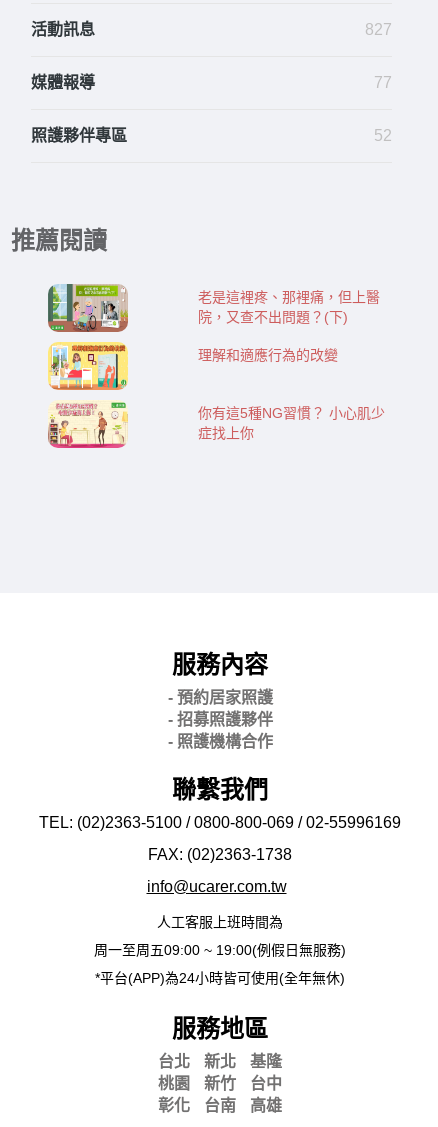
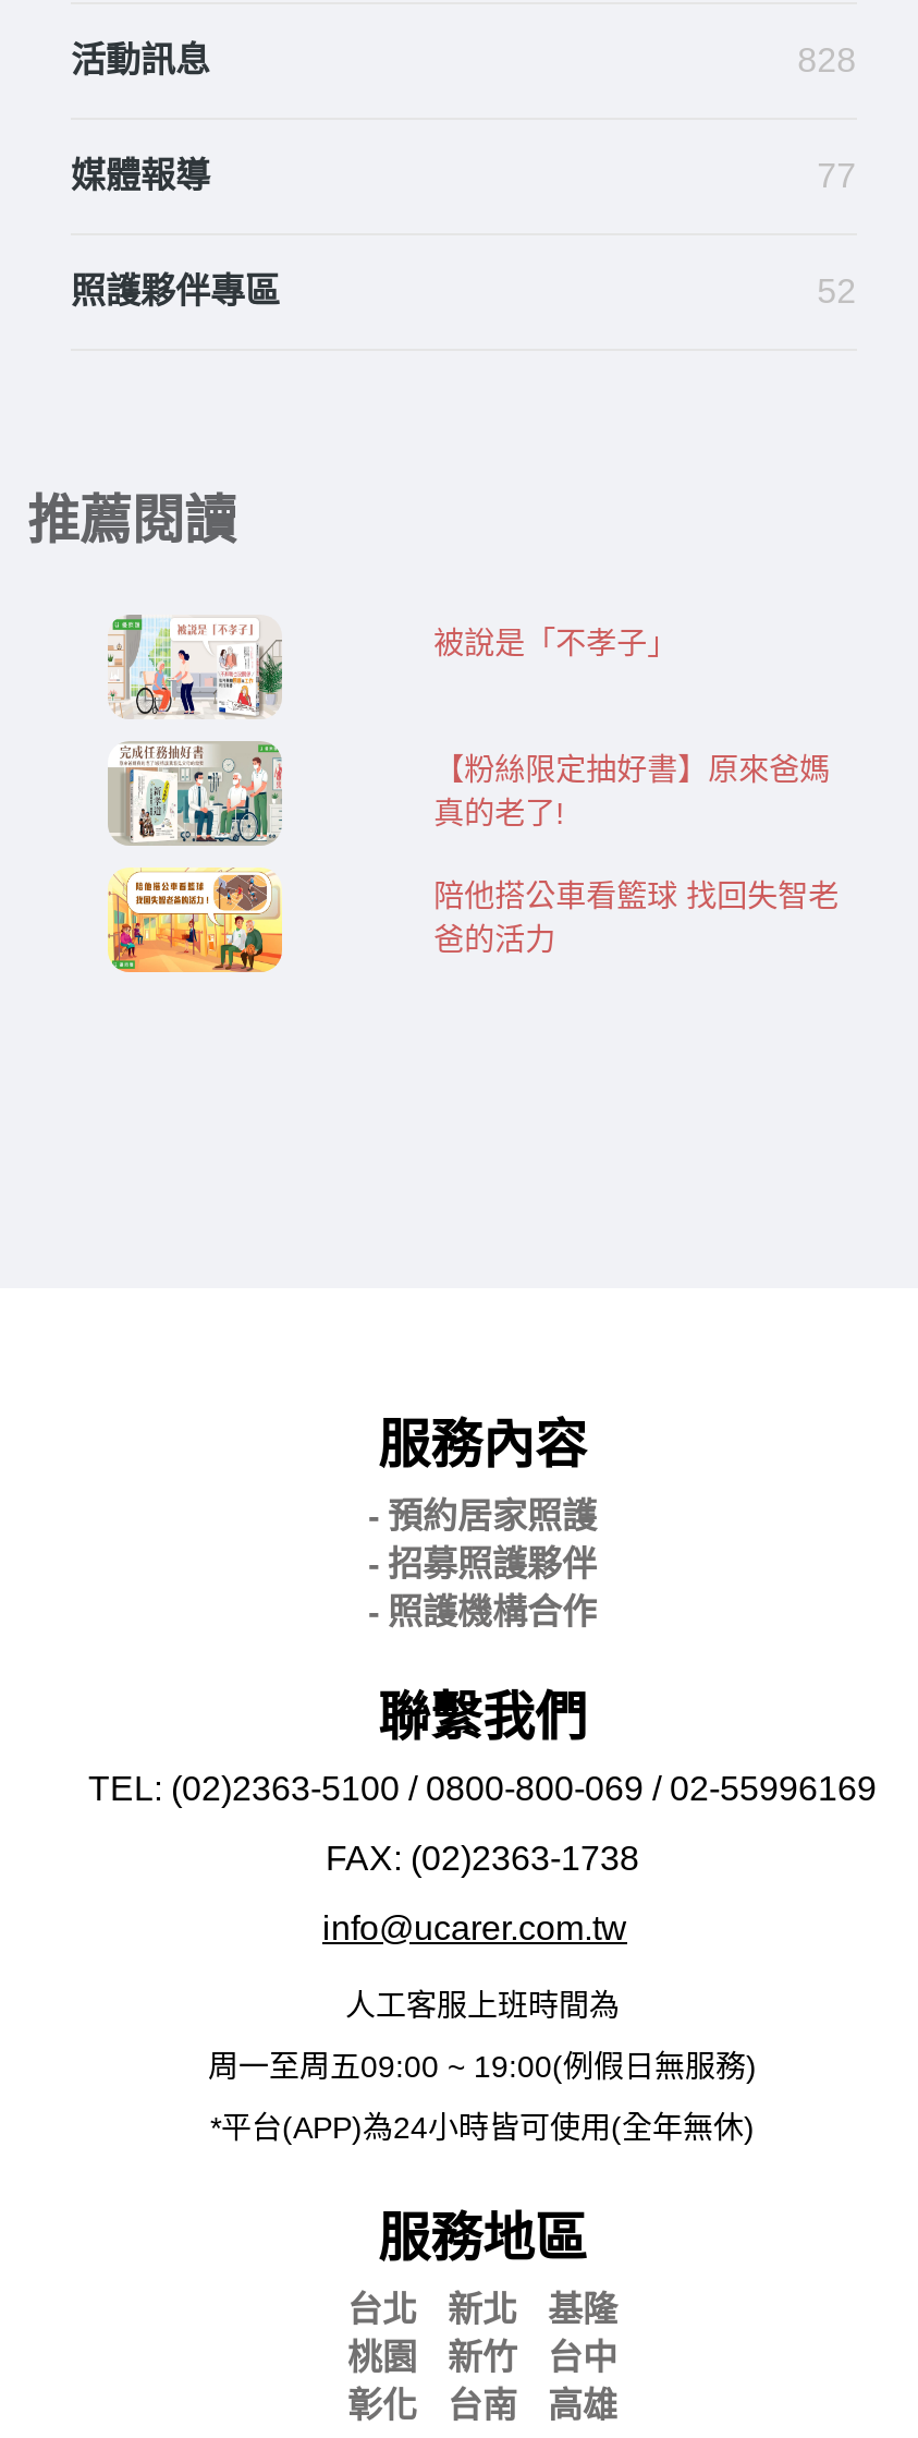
[365,21,392,38] 827 -> [798,42,856,79] 828
[47,283,129,333] [image] -> [108,615,284,719] [image]
[198,289,380,325] 老是這裡疼、那裡痛，但上醫 | 院，又查不出問題？(下) -> [434,626,678,661] 被說是「不孝子」
[47,342,129,391] [image] -> [108,741,284,846] [image]
[198,347,338,363] 理解和適應行為的改變 -> [434,753,830,831] 【粉絲限定抽好書】原來爸媽 | 真的老了!
[47,402,128,449] [image] -> [106,868,284,974] [image]
[198,405,385,441] 你有這5種NG習慣？ 小心肌少 | 症找上你 -> [434,879,839,958] 陪他搭公車看籃球 找回失智老 | 爸的活力

